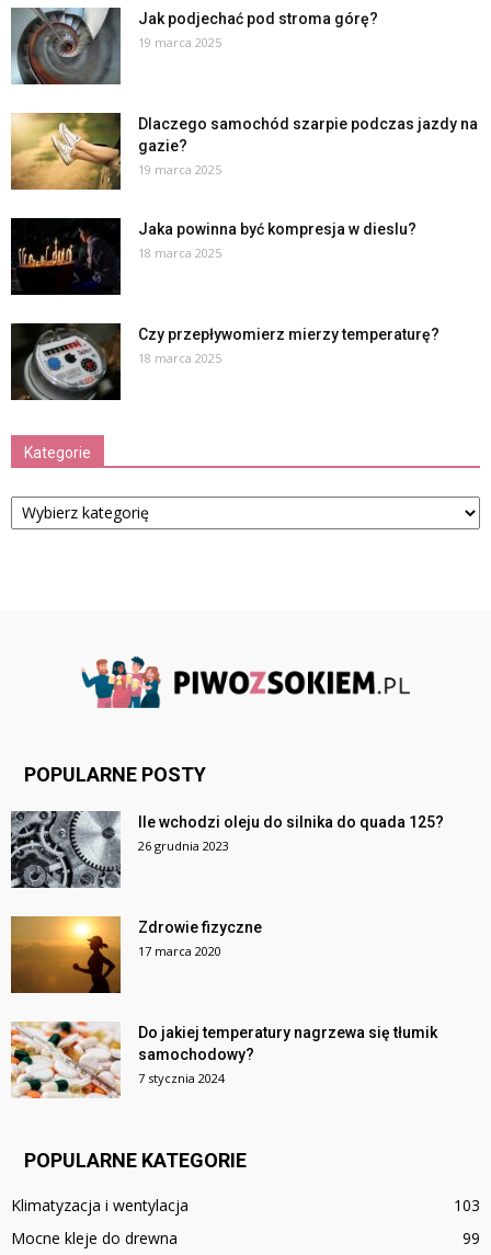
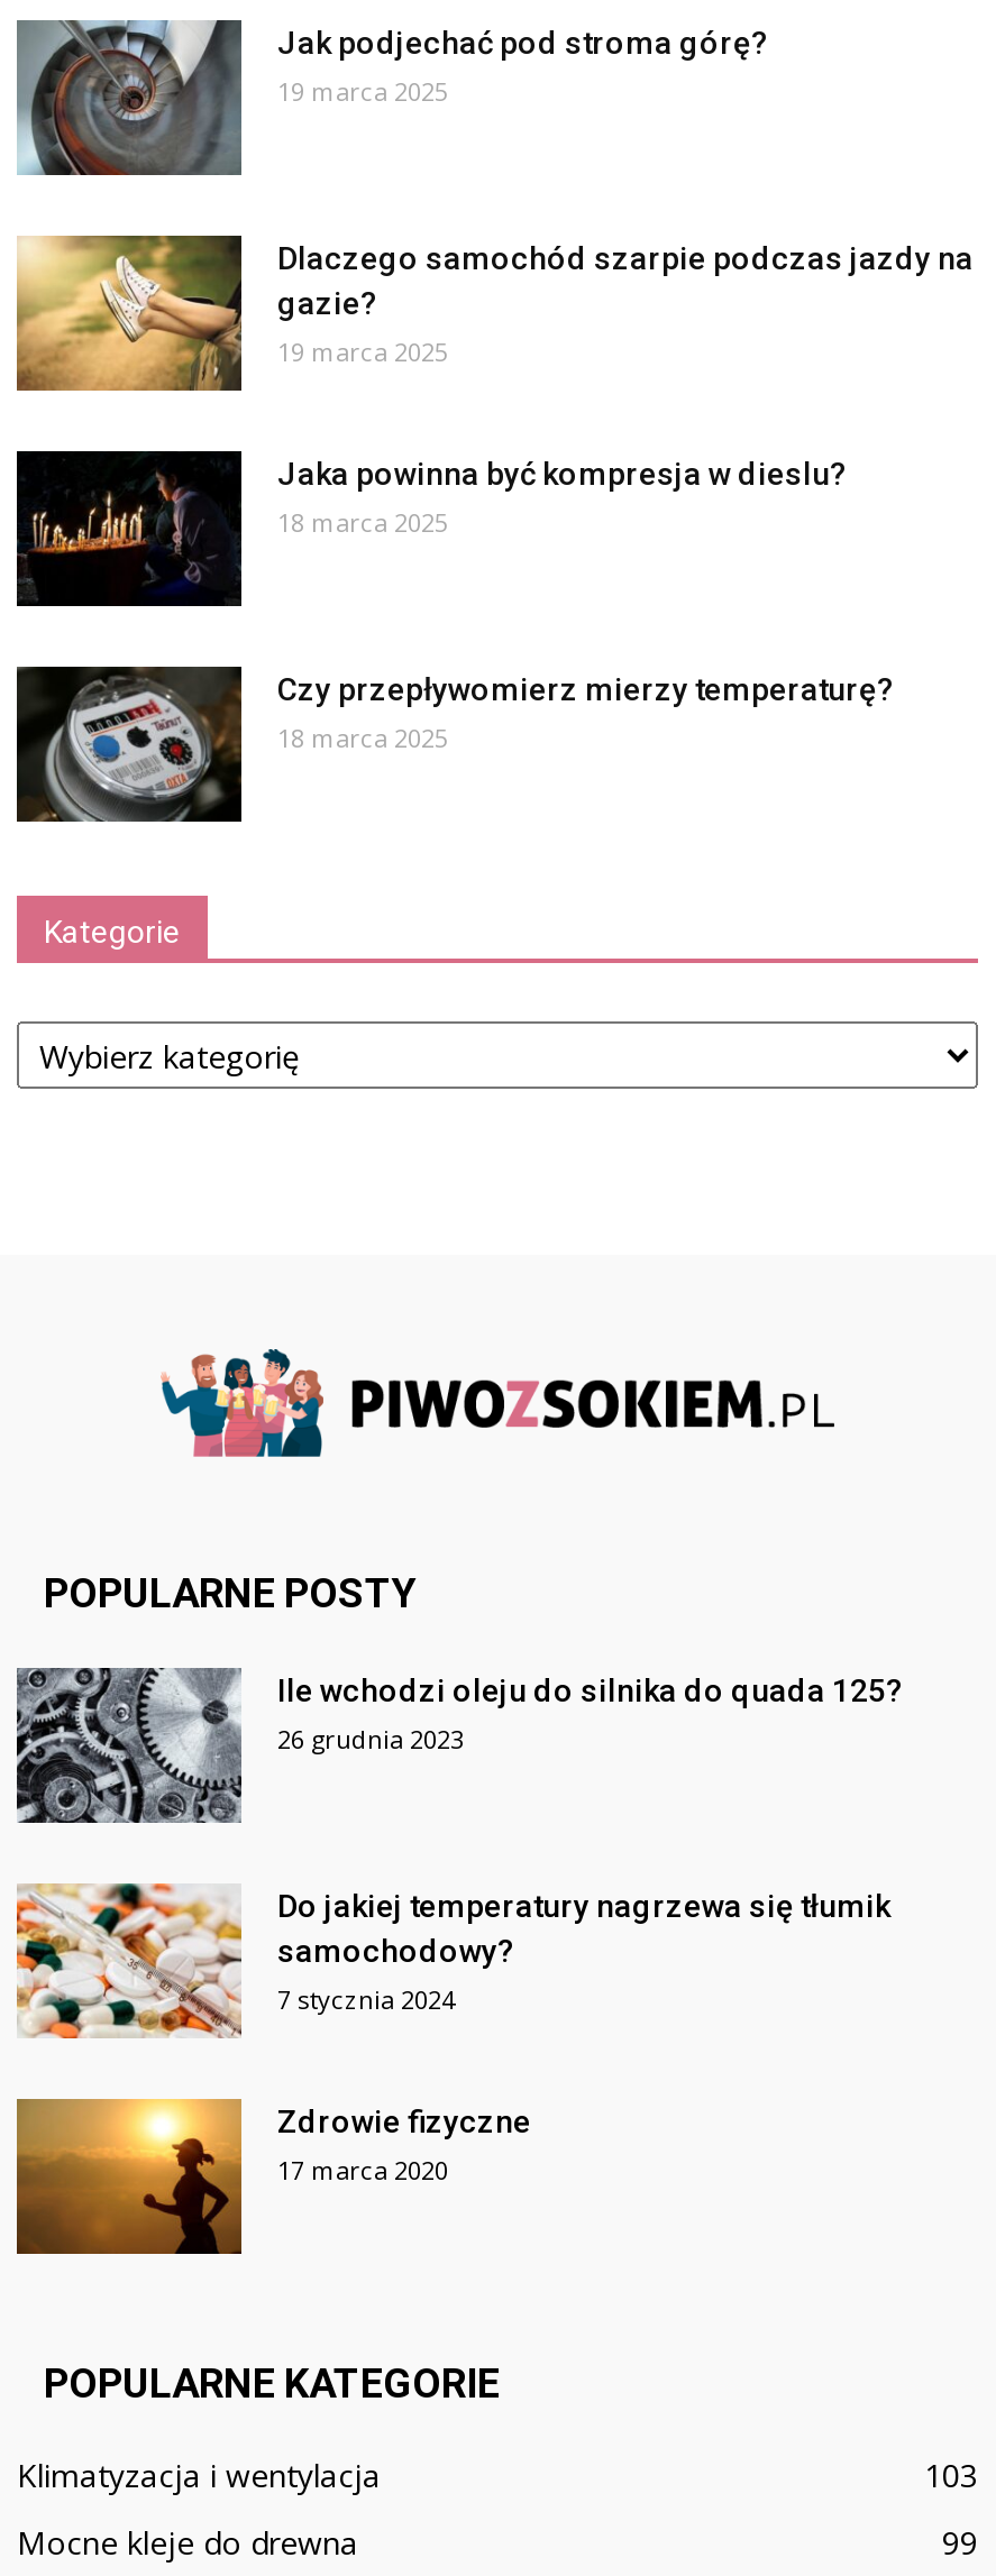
moved [10,915,262,994] -> [15,2098,531,2257]: [image] | Zdrowie fizyczne | 17 marca 2020
moved [9,1019,437,1099] -> [12,1878,890,2042]: [image] | Do jakiej temperatury nagrzewa się tłumik | samochodowy? | 7 stycznia 2024

